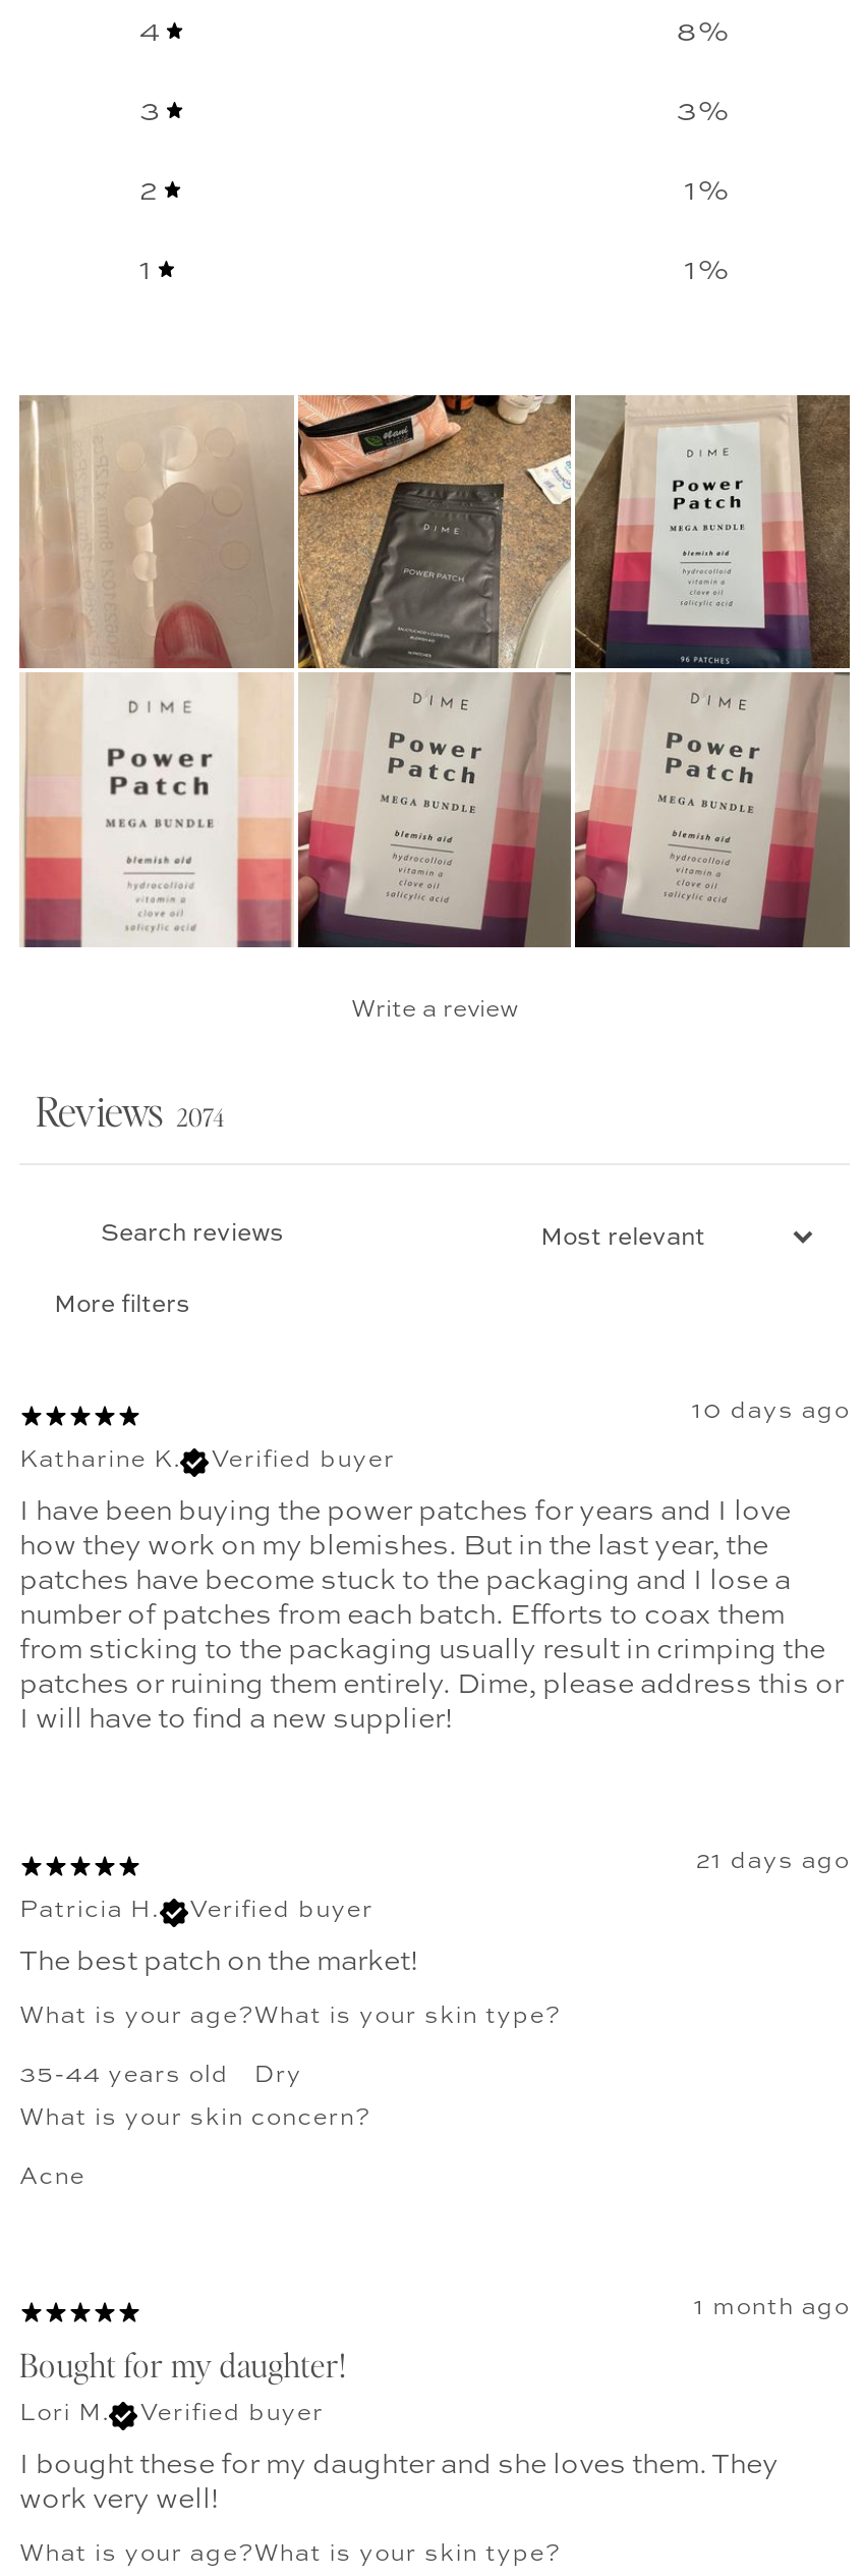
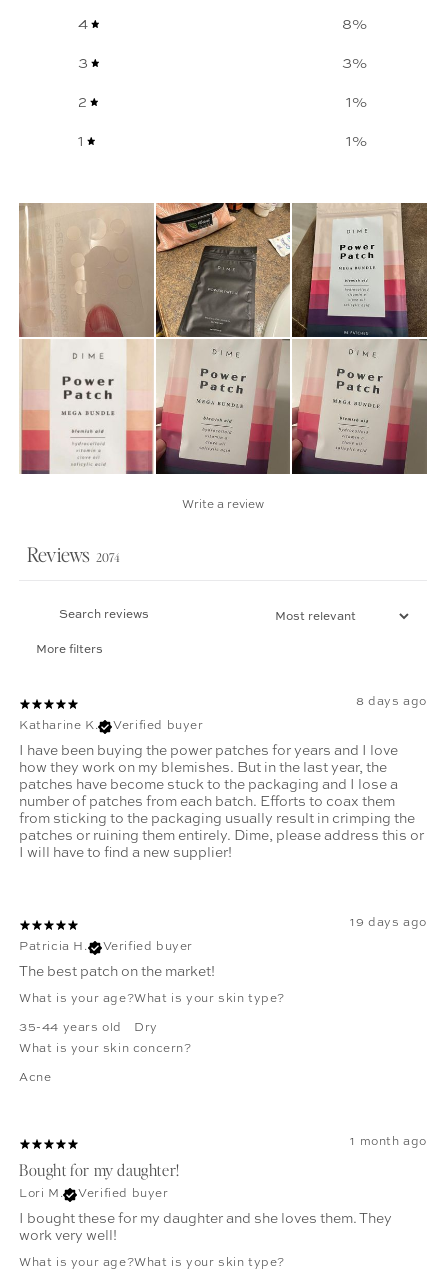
[692,1400,850,1424] 10 days ago -> [356,696,427,708] 8 days ago
[696,1850,850,1874] 21 days ago -> [350,917,427,929] 19 days ago

